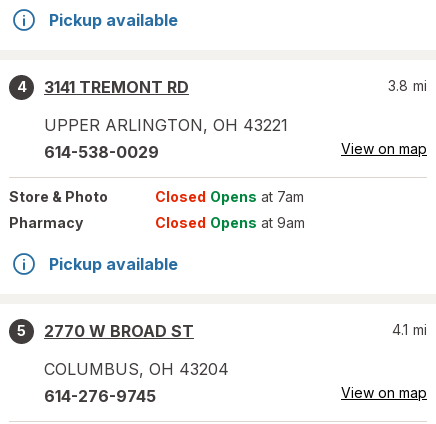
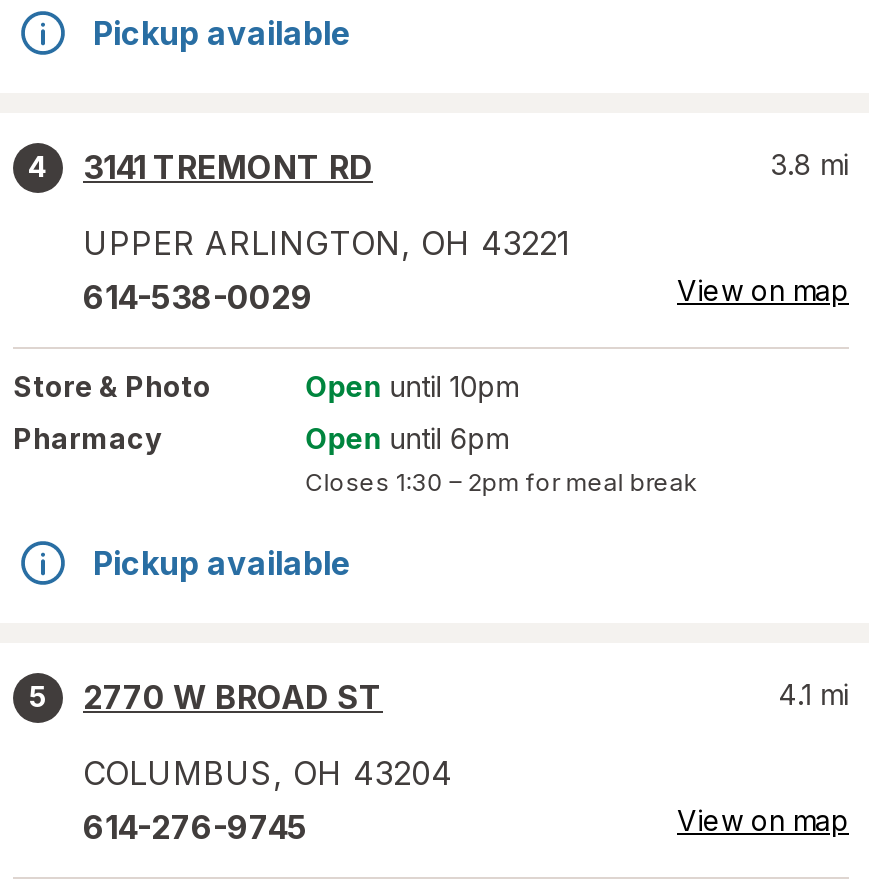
[155,188,304,205] Closed Opens at 7am -> [306,369,518,403] Open until 10pm
[155,214,305,231] Closed Opens at 9am -> [306,421,698,497] Open until 6pm | Closes 1:30 – 2pm for meal break

